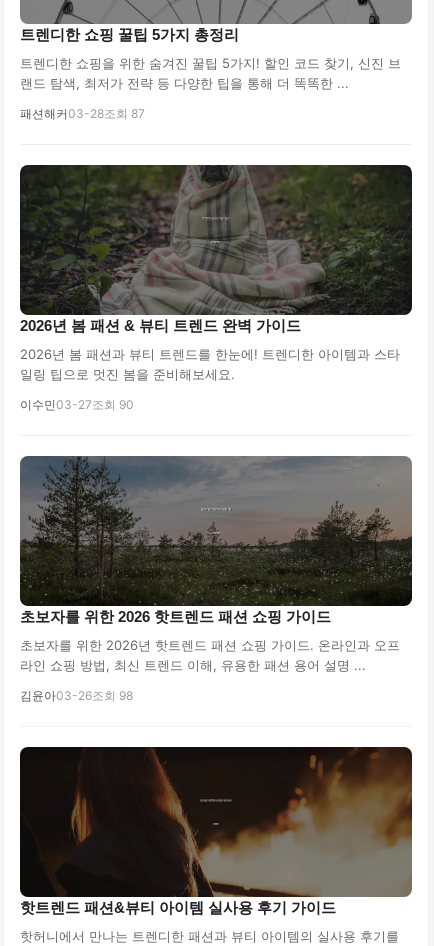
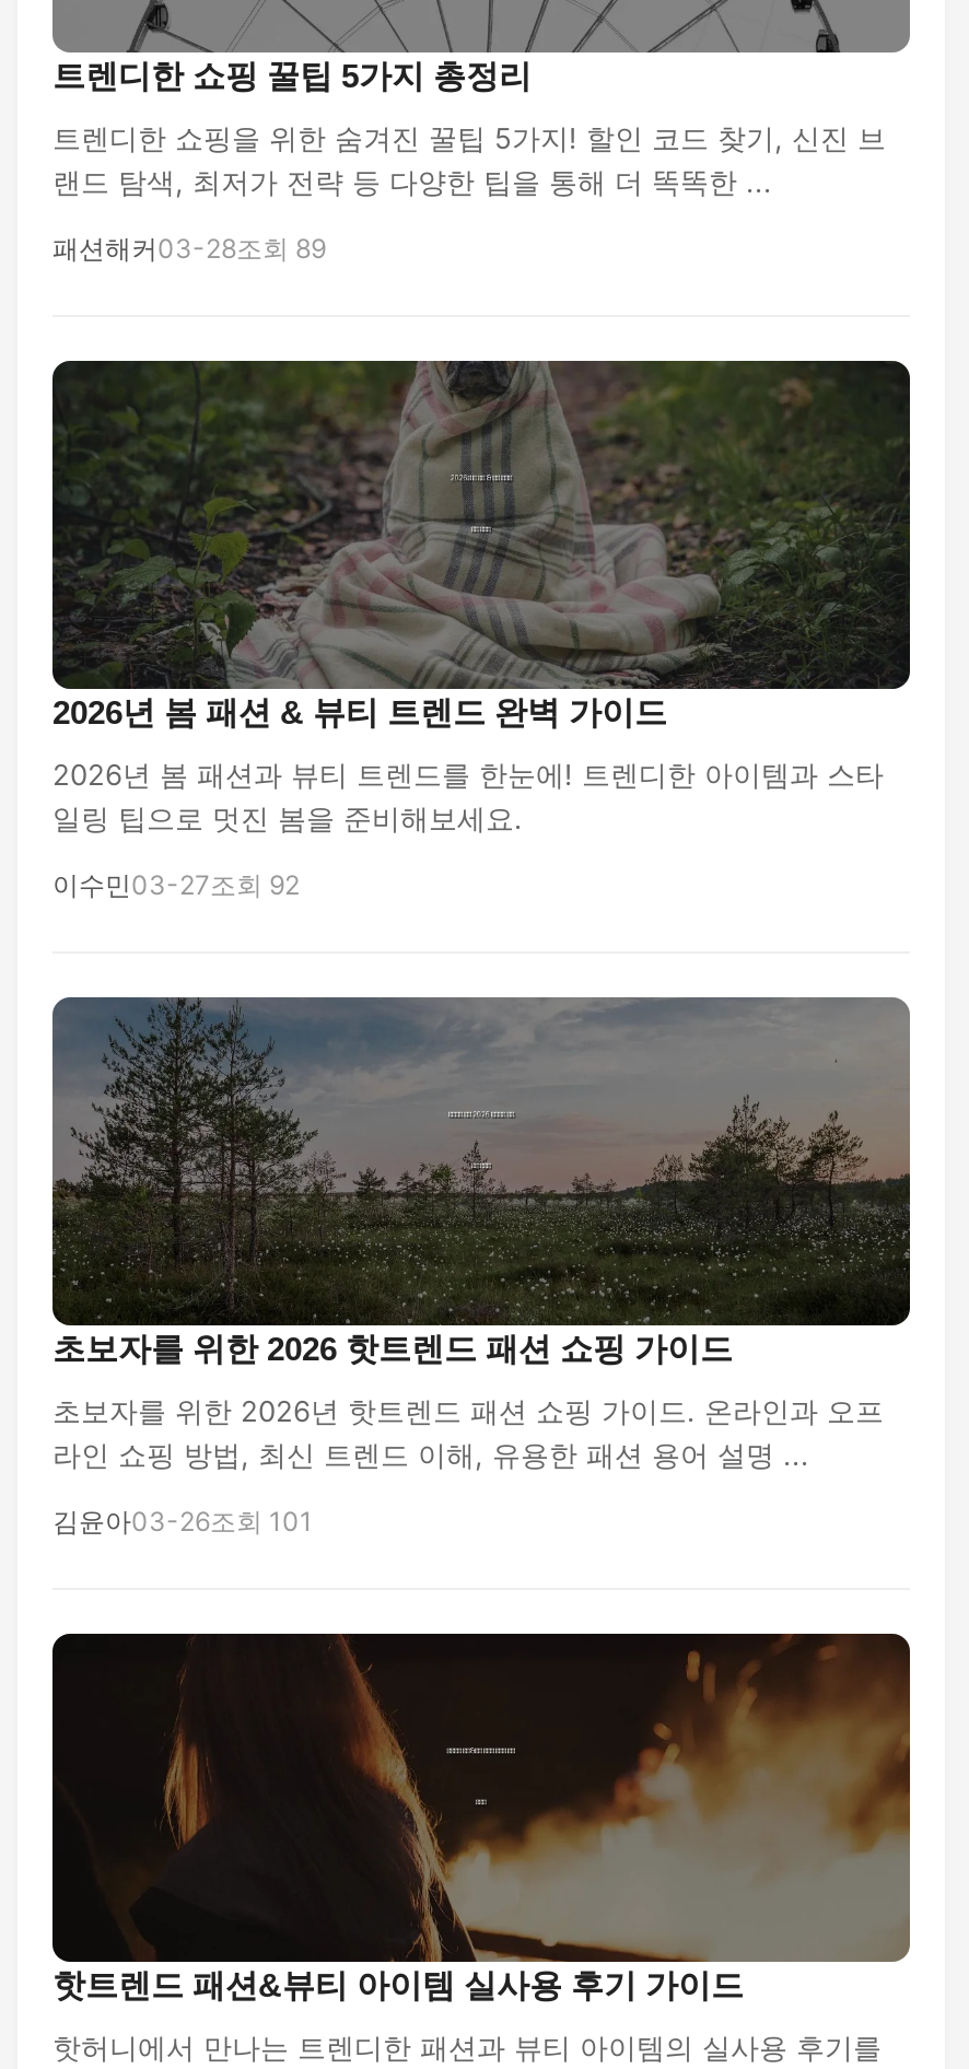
[20,106,145,121] 패션해커 03-28조회 87 -> [52,232,326,265] 패션해커 03-28조회 89
[20,397,134,412] 이수민 03-27조회 90 -> [52,868,300,901] 이수민 03-27조회 92
[20,688,133,703] 김윤아03-26조회 98 -> [52,1505,313,1538] 김윤아03-26조회 101

